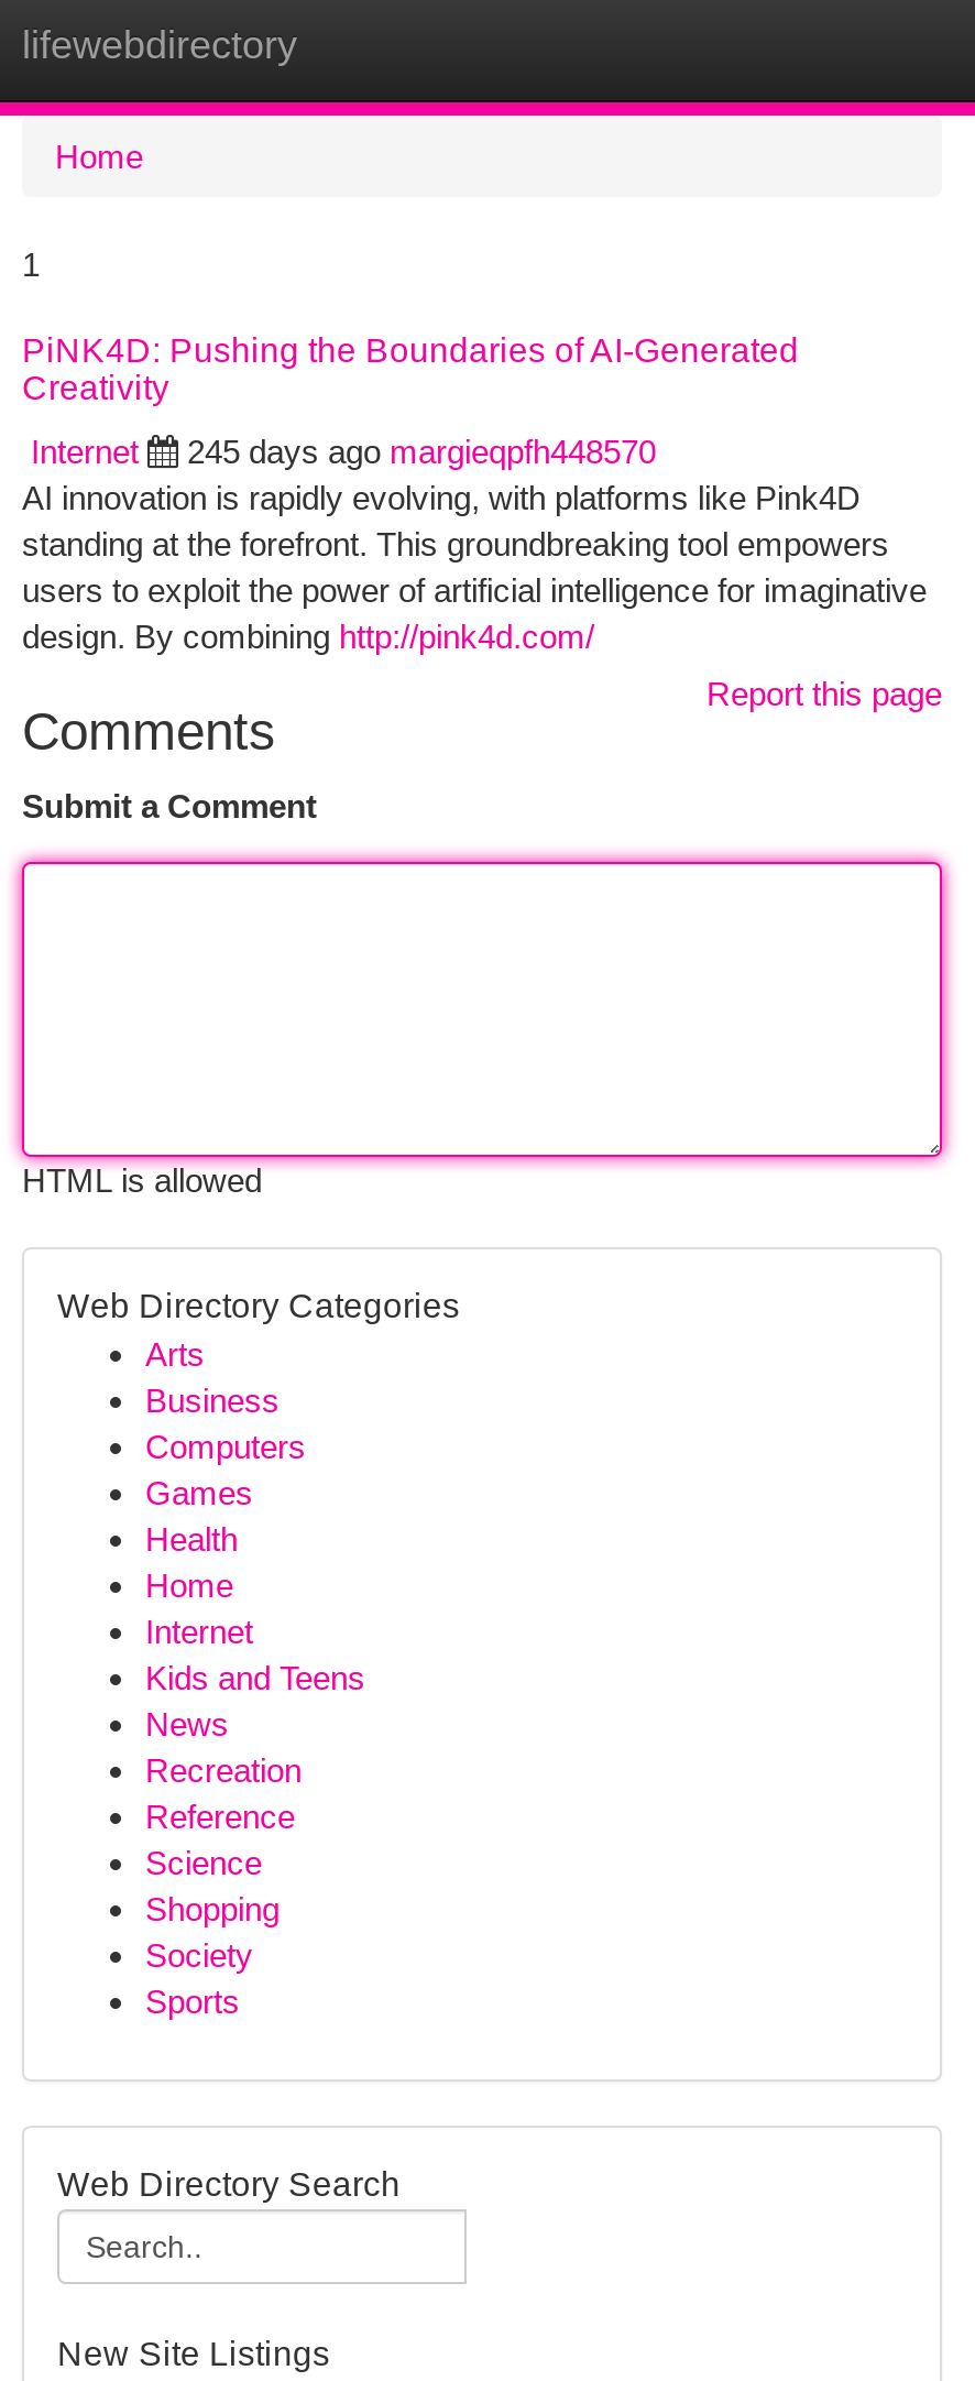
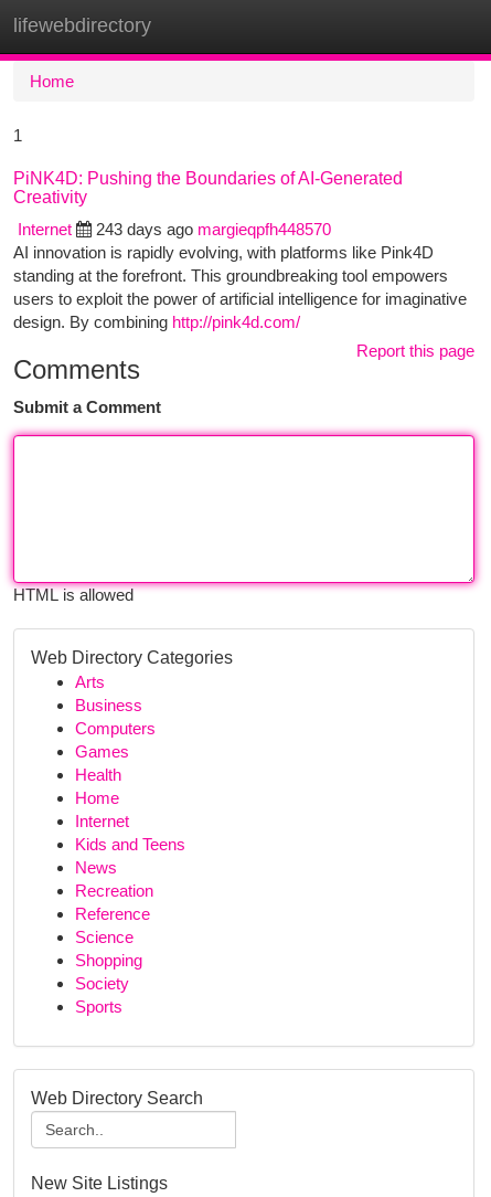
[187,433,656,470] 245 days ago margieqpfh448570 -> [96,220,331,239] 243 days ago margieqpfh448570

